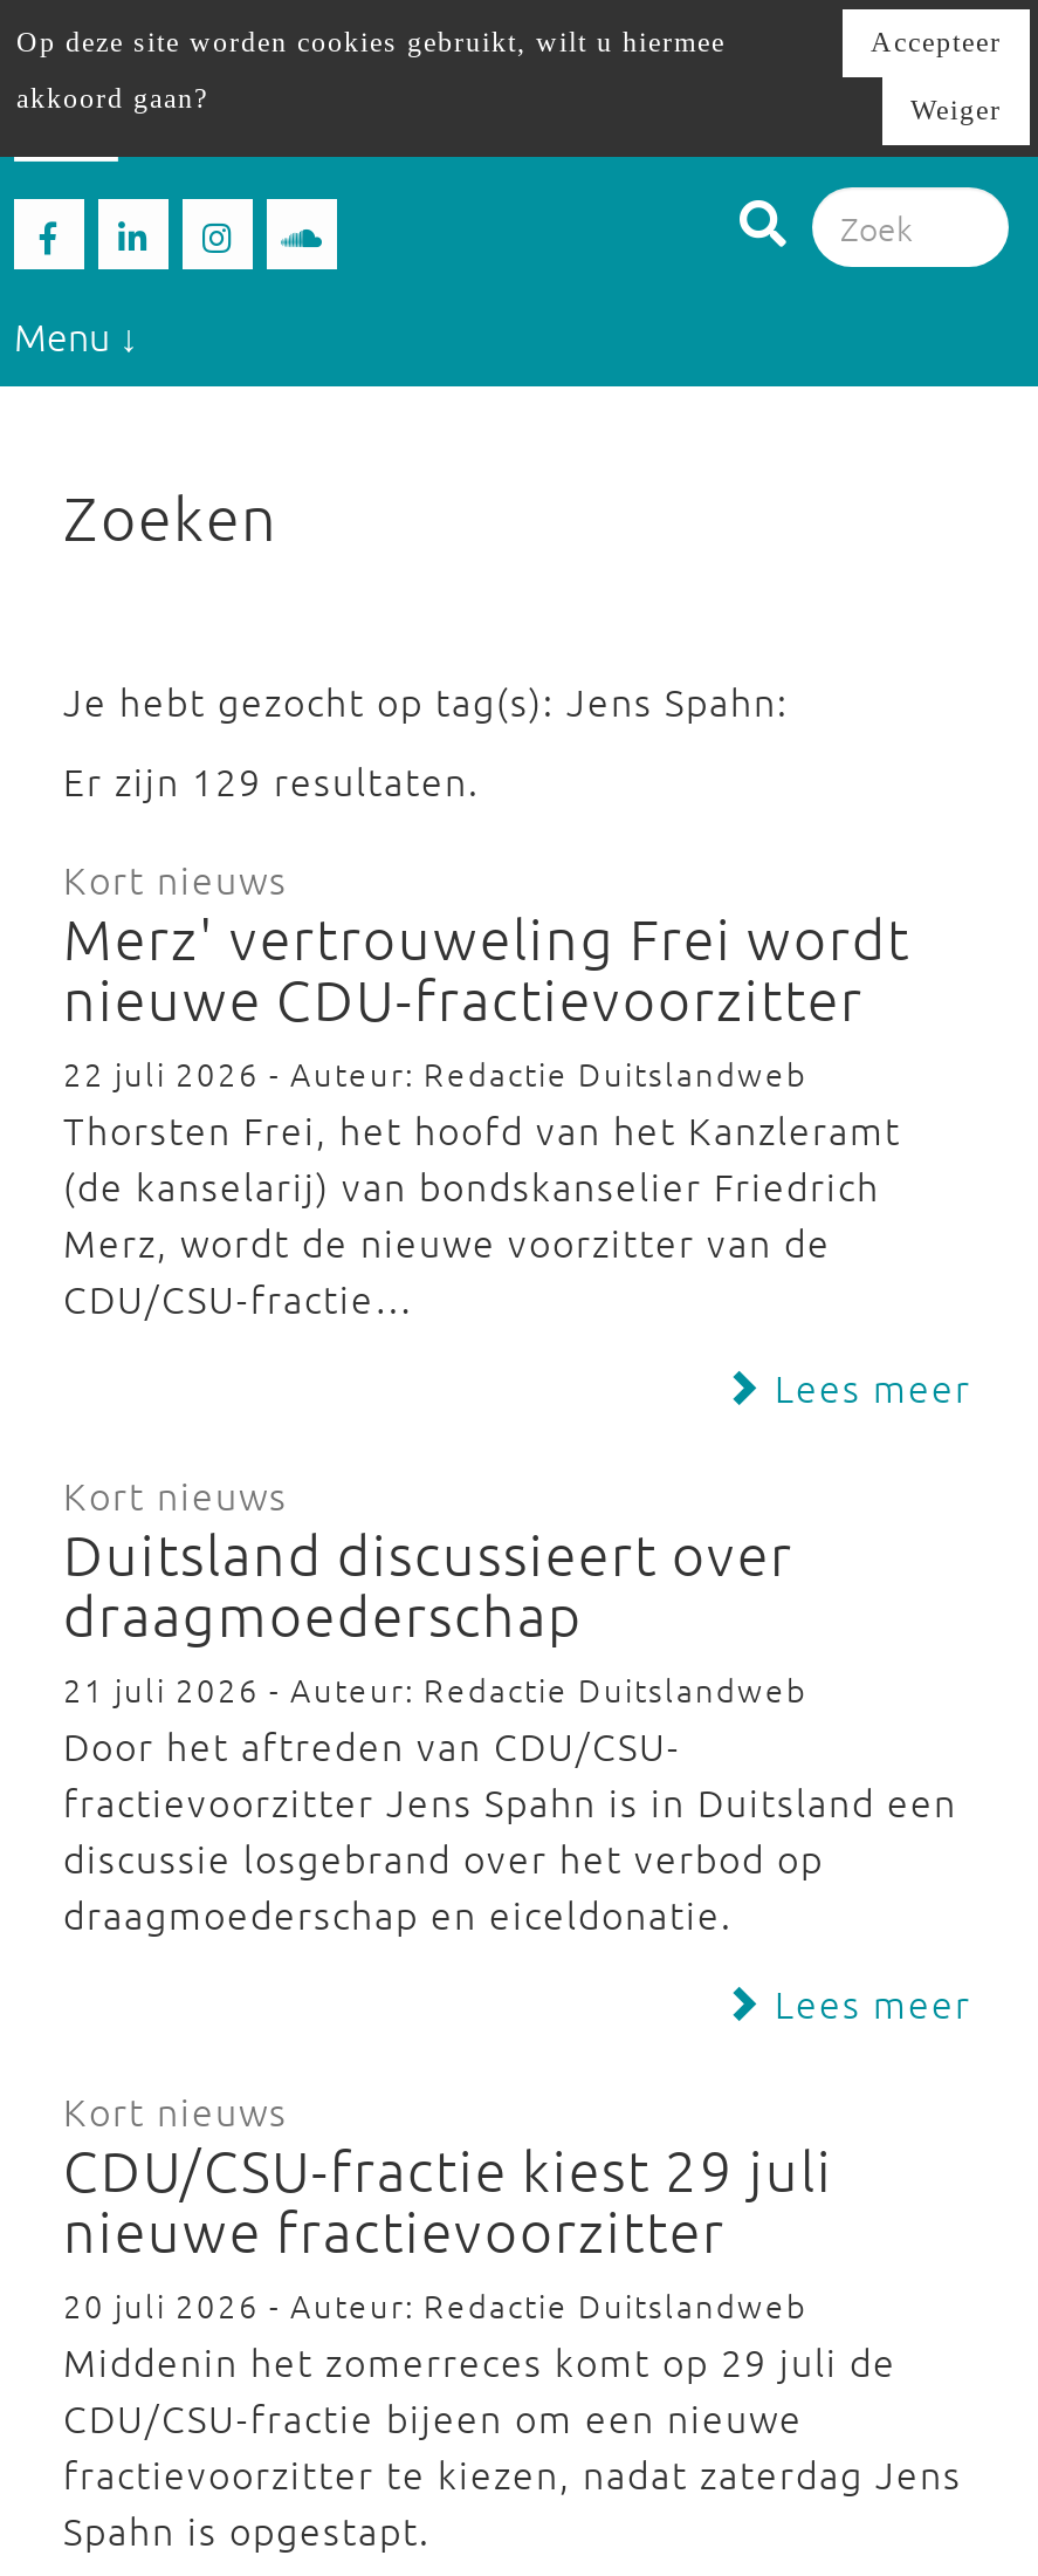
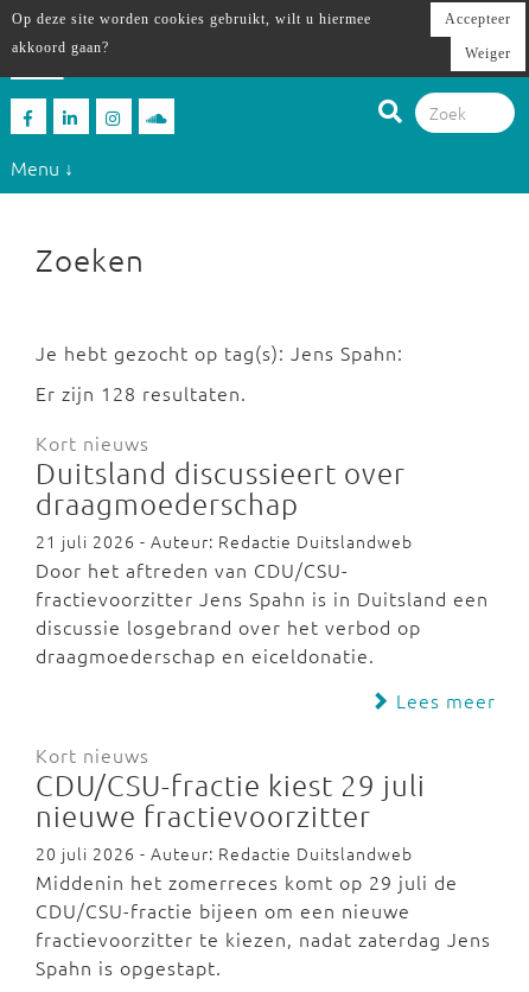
[63,754,971,1412] Er zijn 129 resultaten. | Kort nieuws | Merz' vertrouweling Frei wordt | nieuwe CDU-fractievoorzitter | 22 juli 2026 - Auteur: Redactie Duitslandweb | Thorsten Frei, het hoofd van het Kanzleramt | (de kanselarij) van bondskanselier Friedrich | Merz, wordt de nieuwe voorzitter van de | CDU/CSU-fractie… | Lees meer -> [36,380,247,406] Er zijn 128 resultaten.

